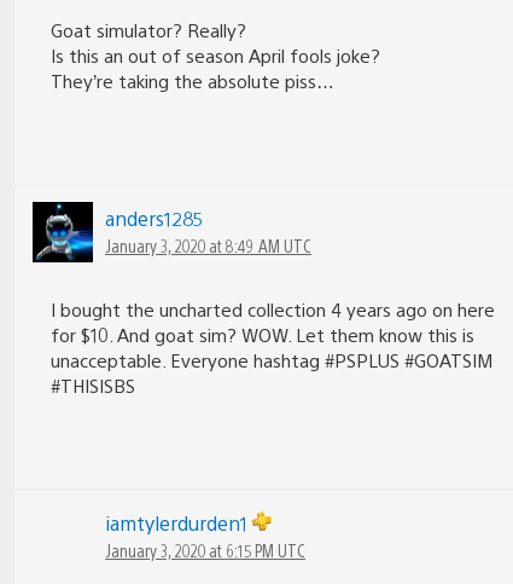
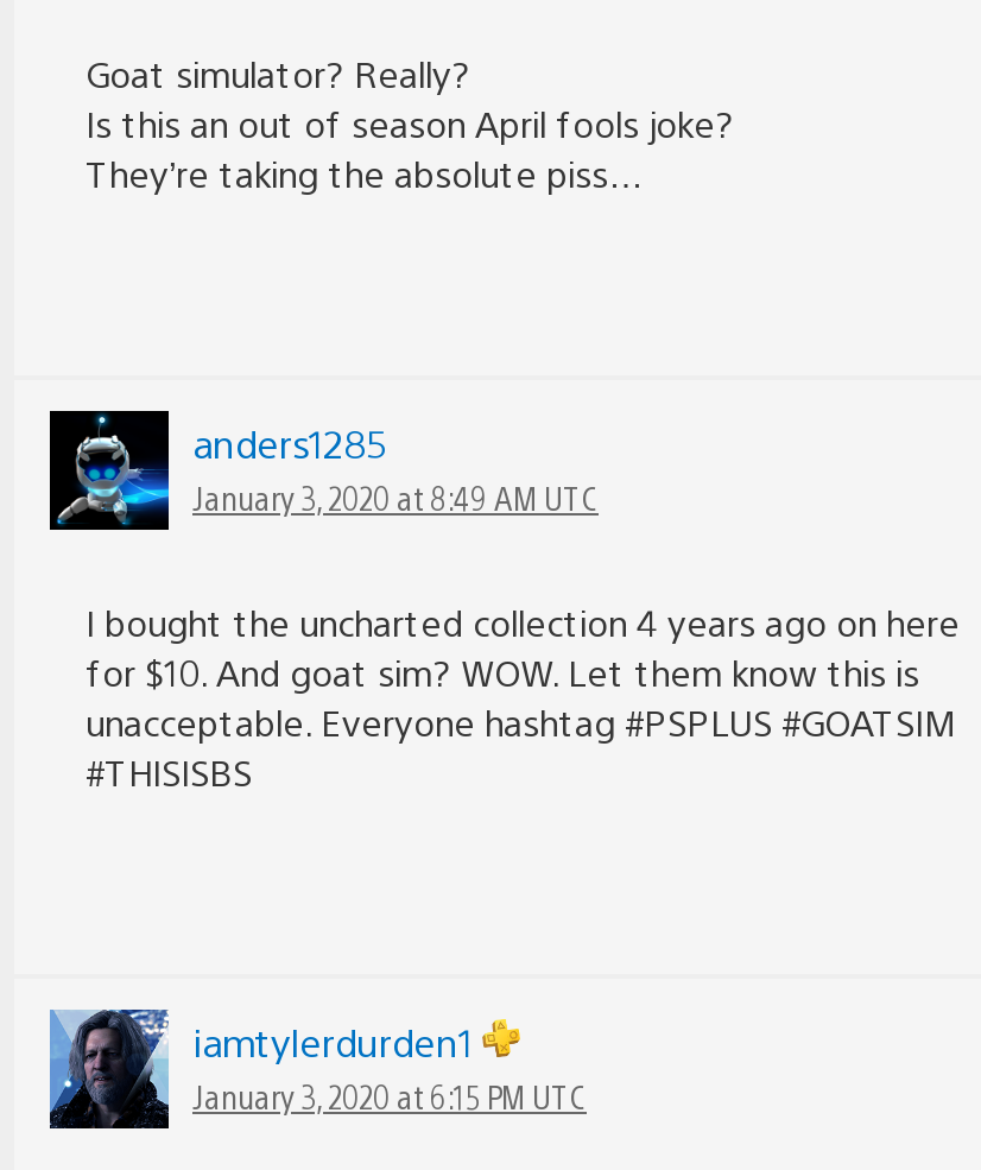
none -> [48,1007,171,1131] [image]

